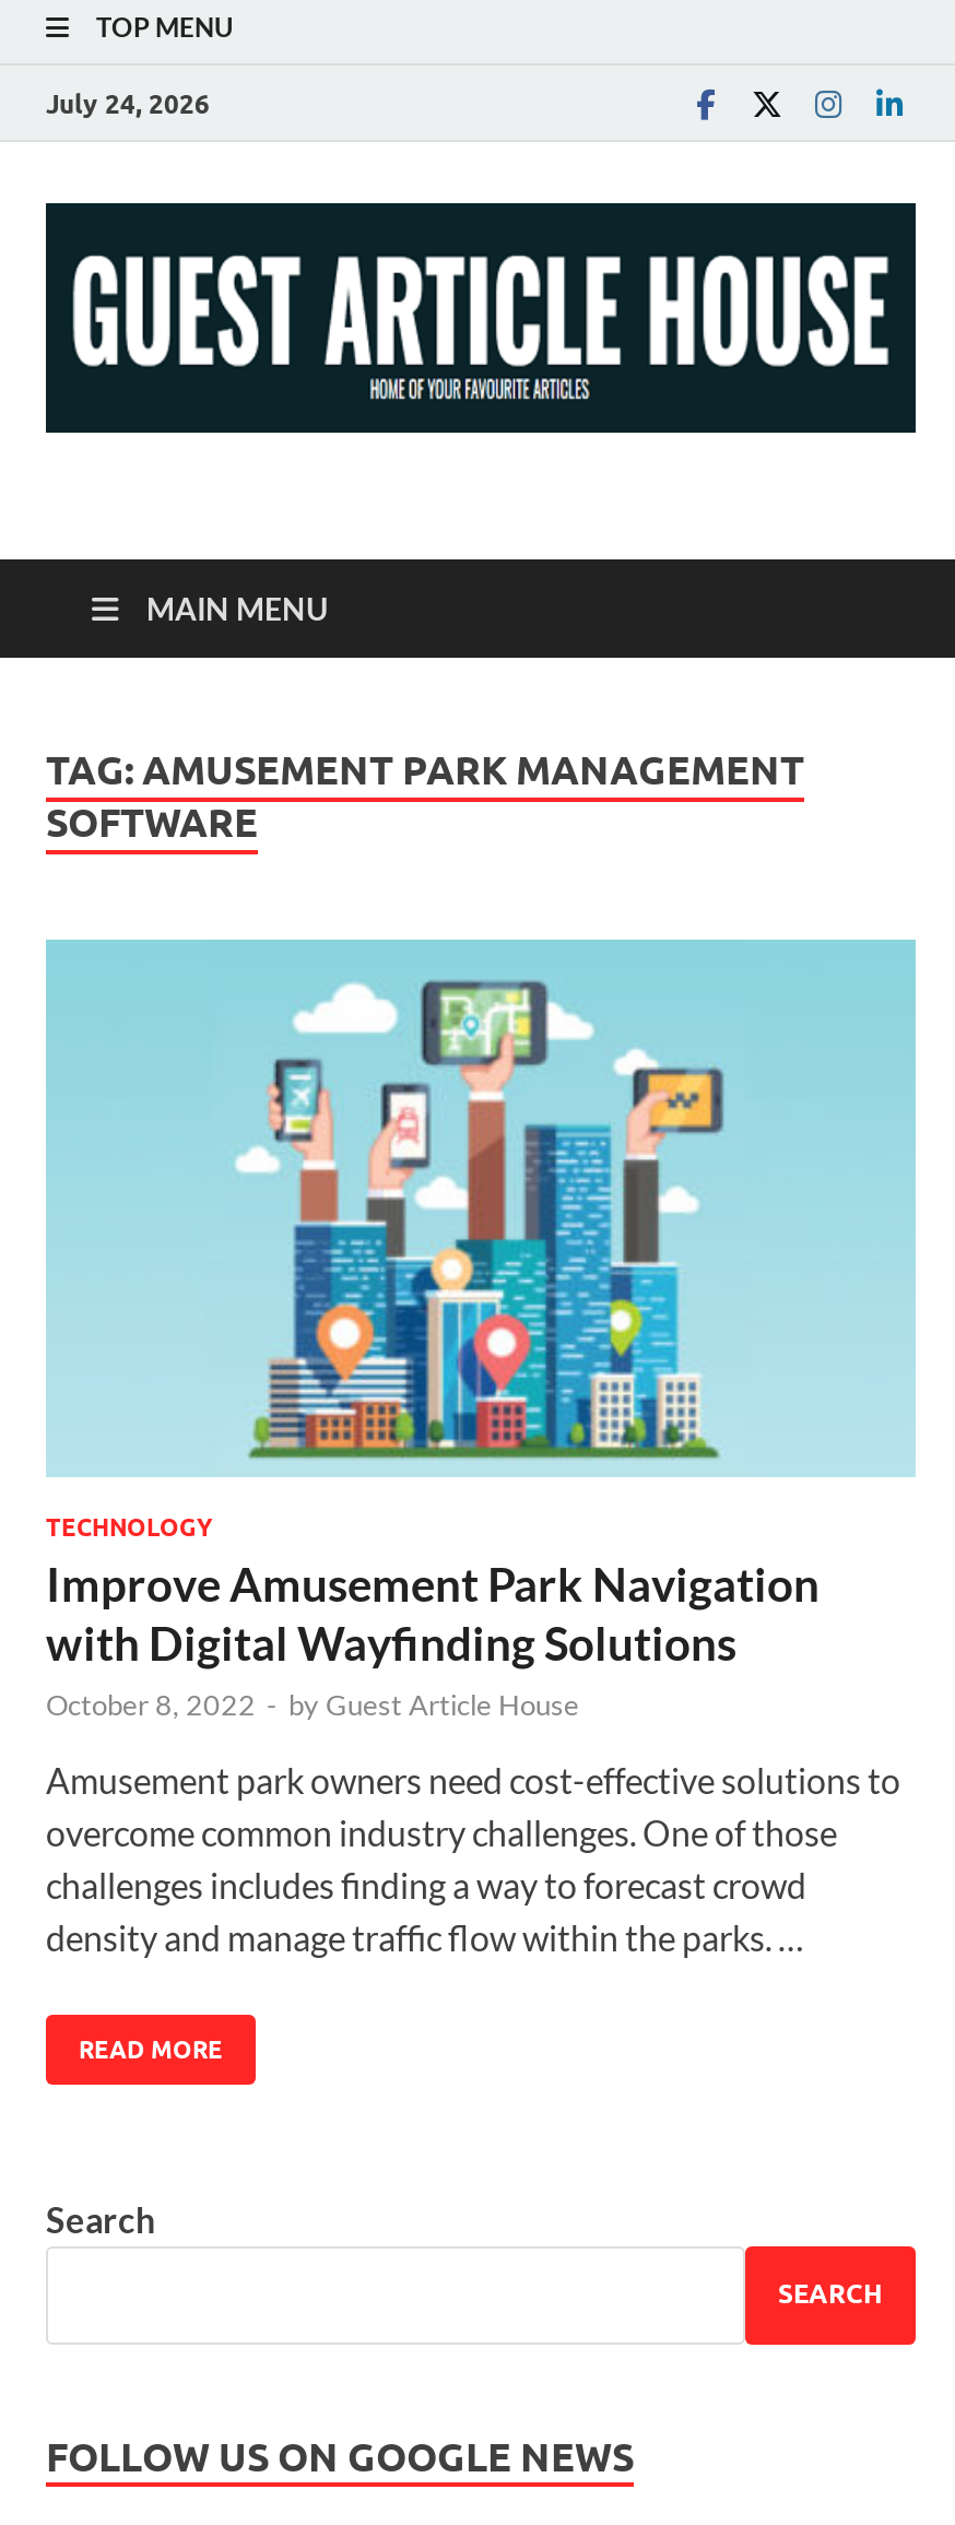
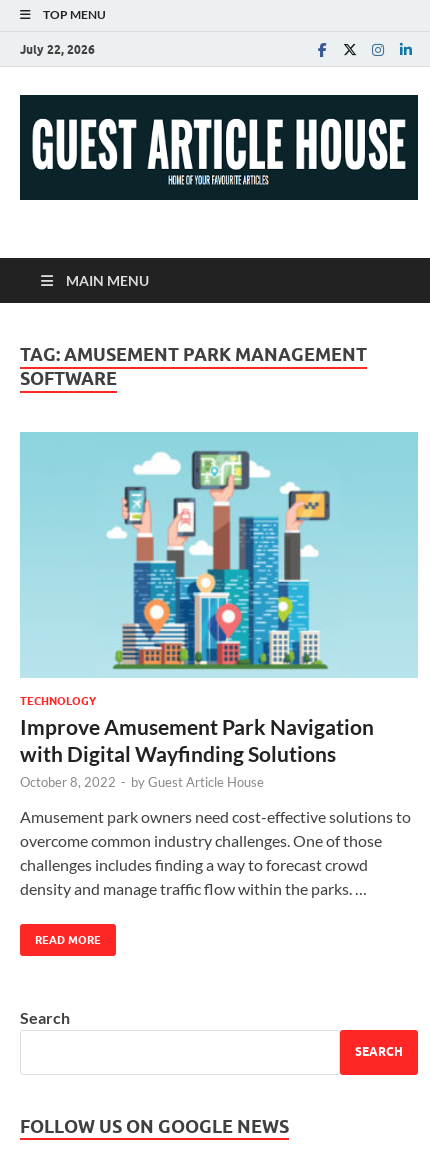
[46,86,210,119] July 24, 2026 -> [20,41,95,56] July 22, 2026

